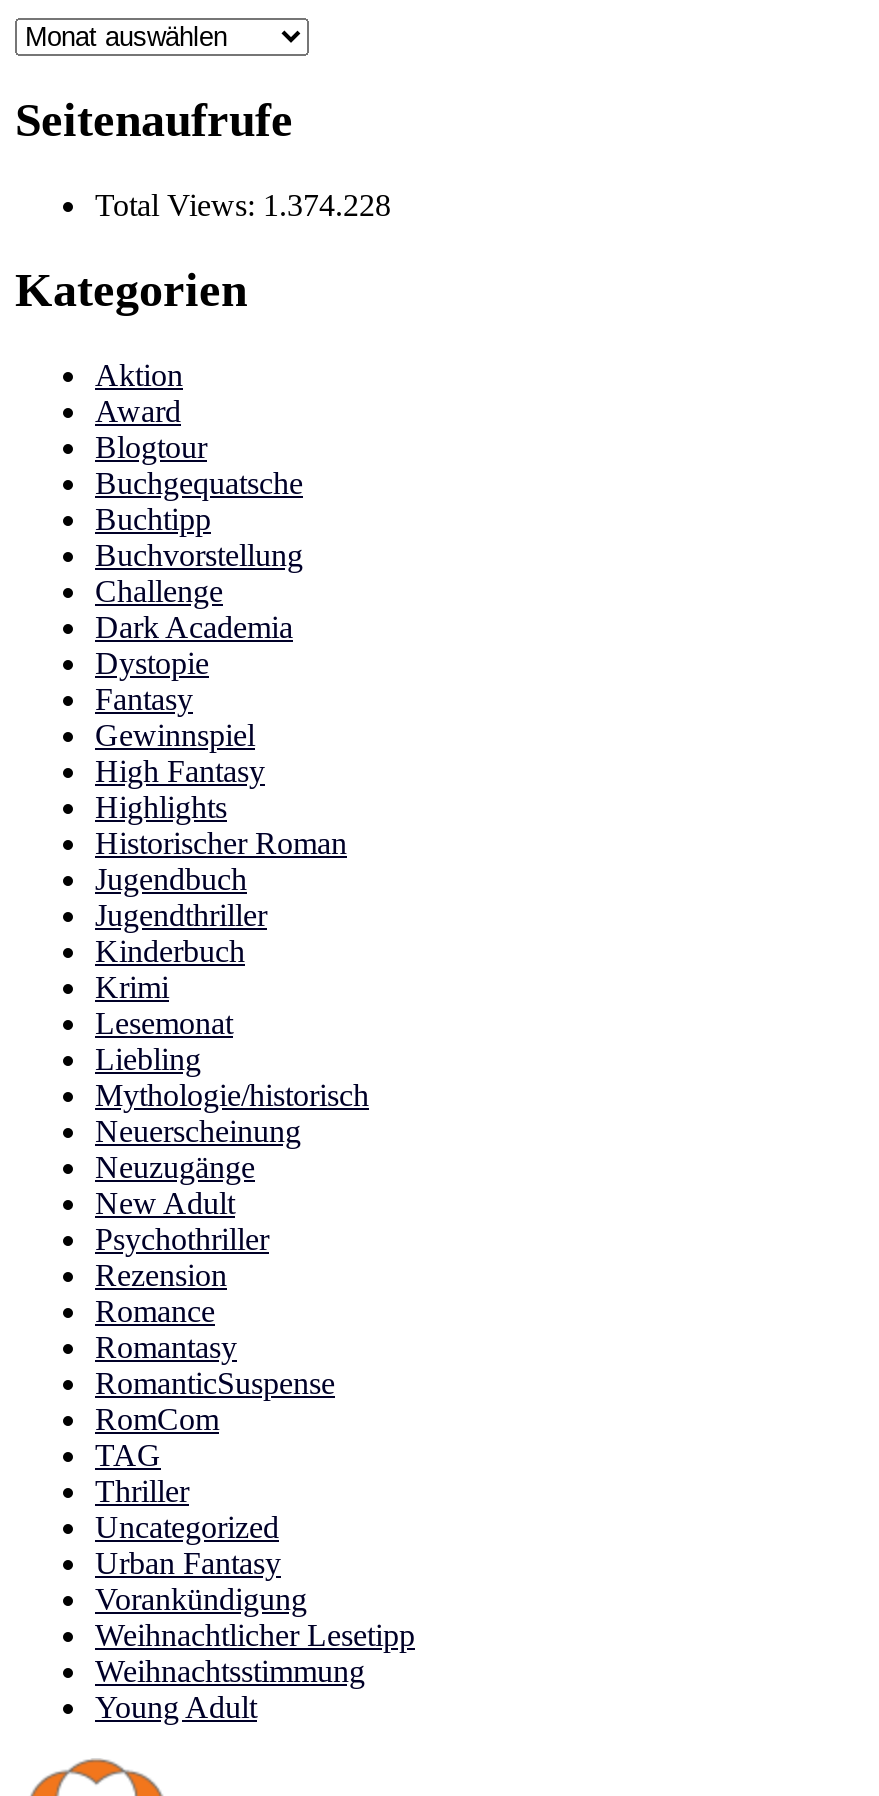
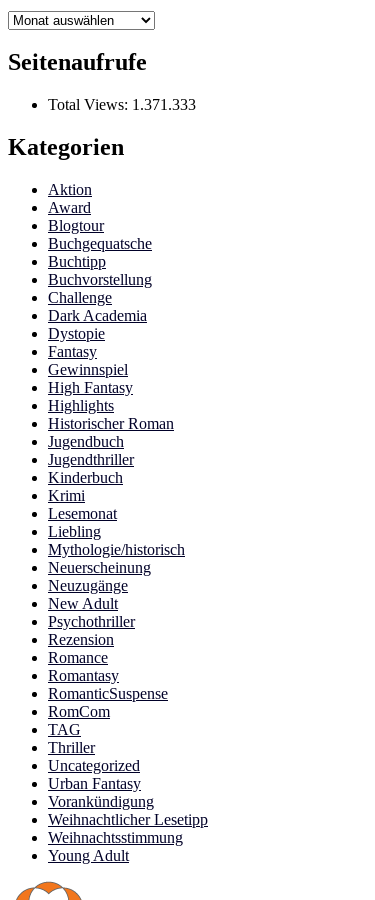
[95,189,391,223] Total Views: 1.374.228 -> [48,96,196,113] Total Views: 1.371.333

